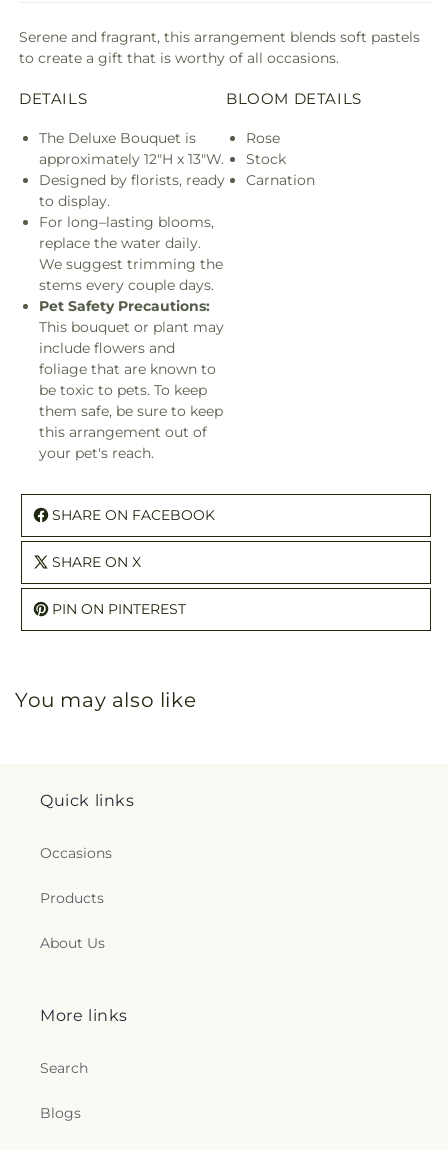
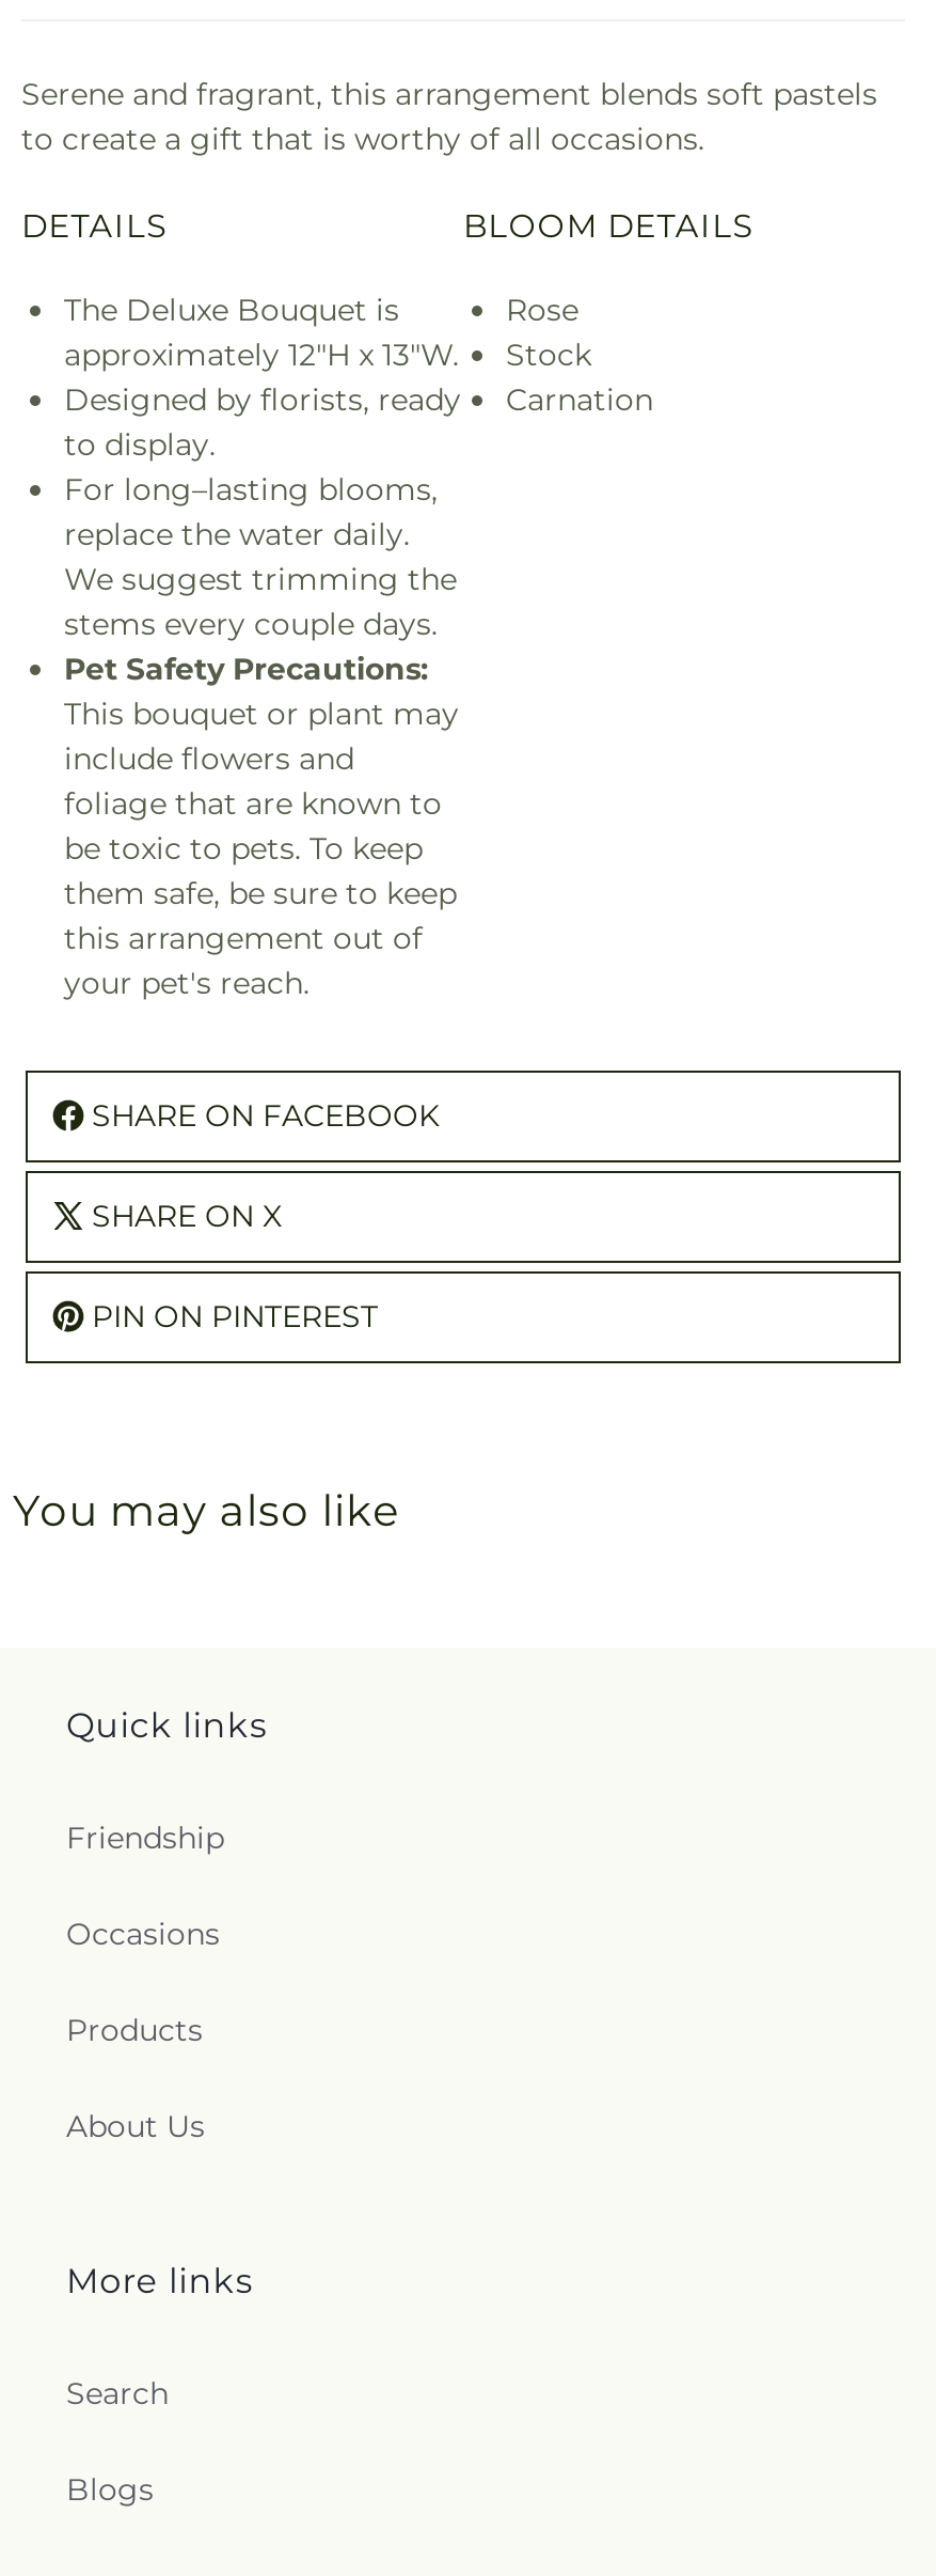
none -> [66,1818,224,1857] Friendship

